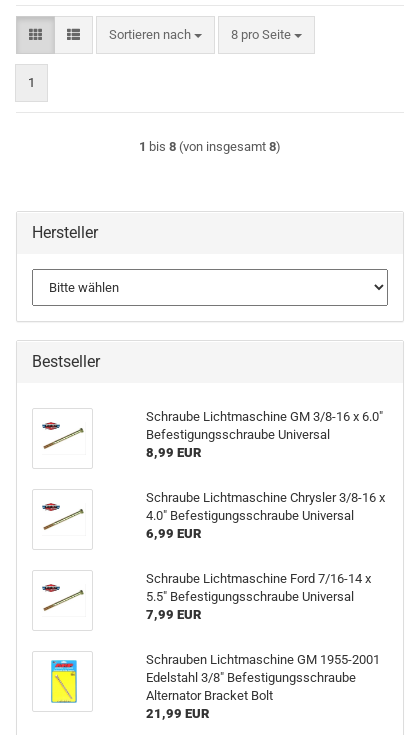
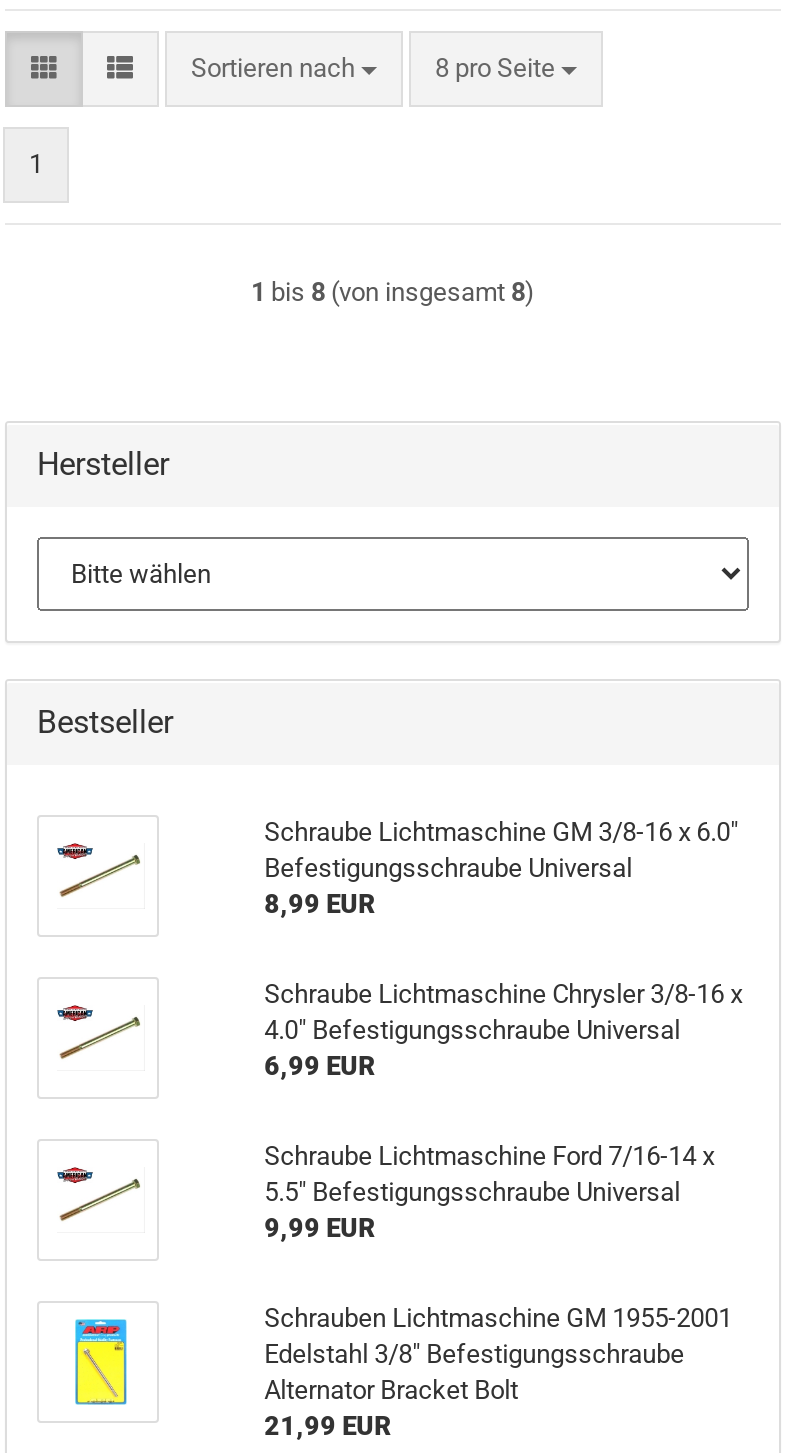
[146,607,201,622] 7,99 EUR -> [264,1213,374,1243] 9,99 EUR

